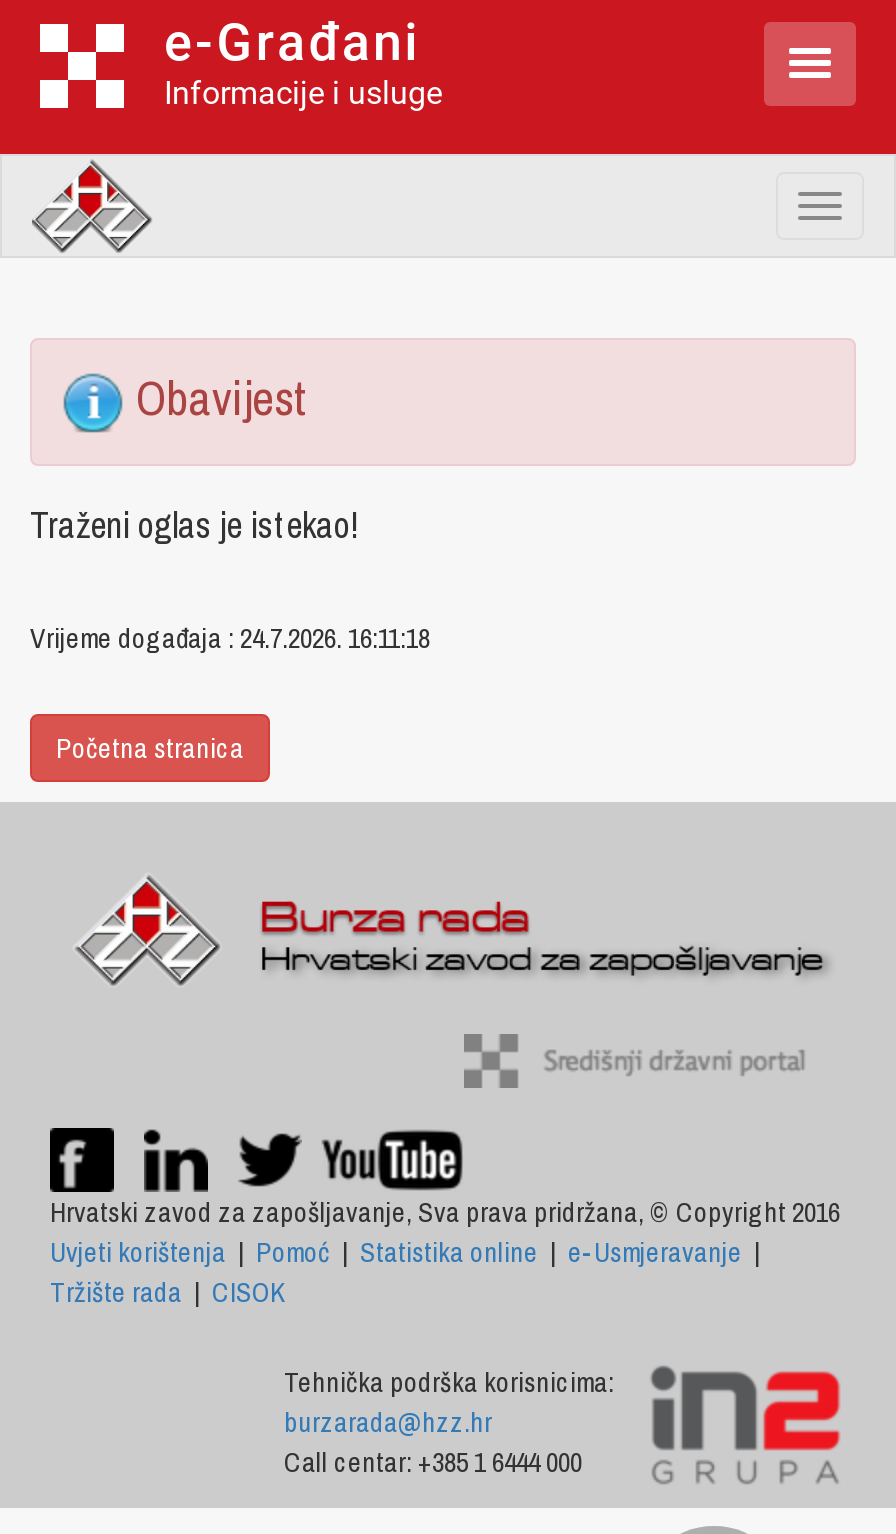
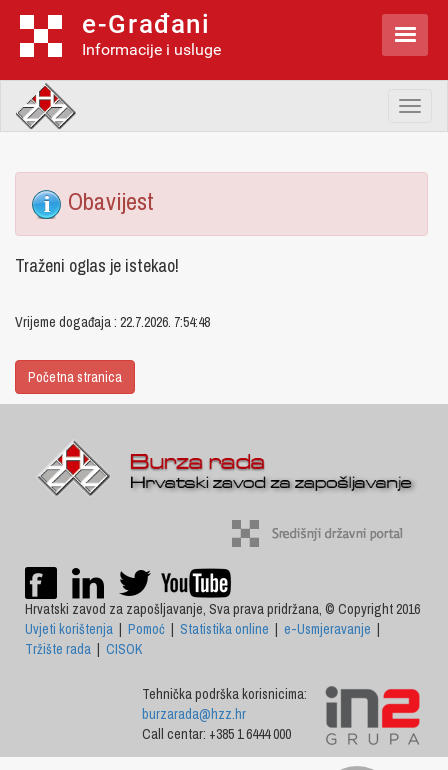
[30,620,430,656] Vrijeme događaja : 24.7.2026. 16:11:18 -> [15,313,210,331] Vrijeme događaja : 22.7.2026. 7:54:48

